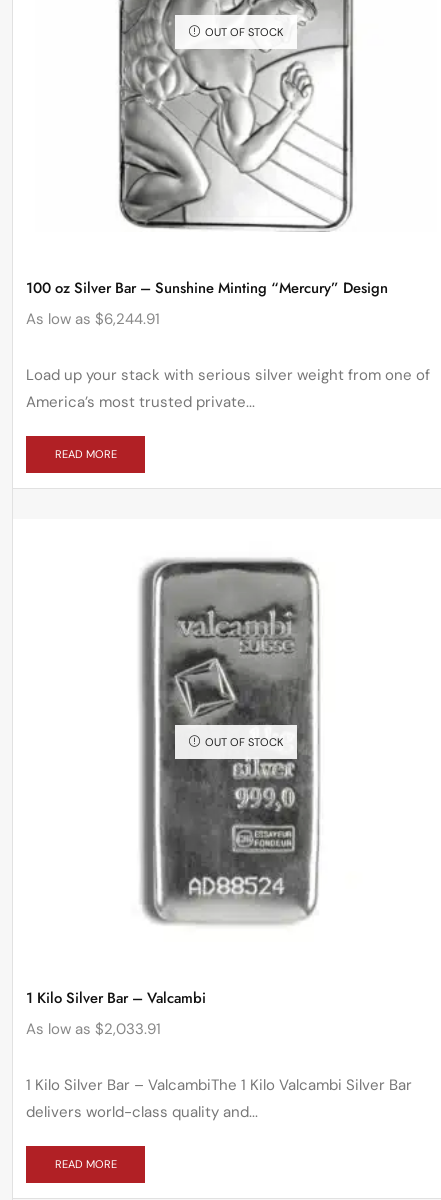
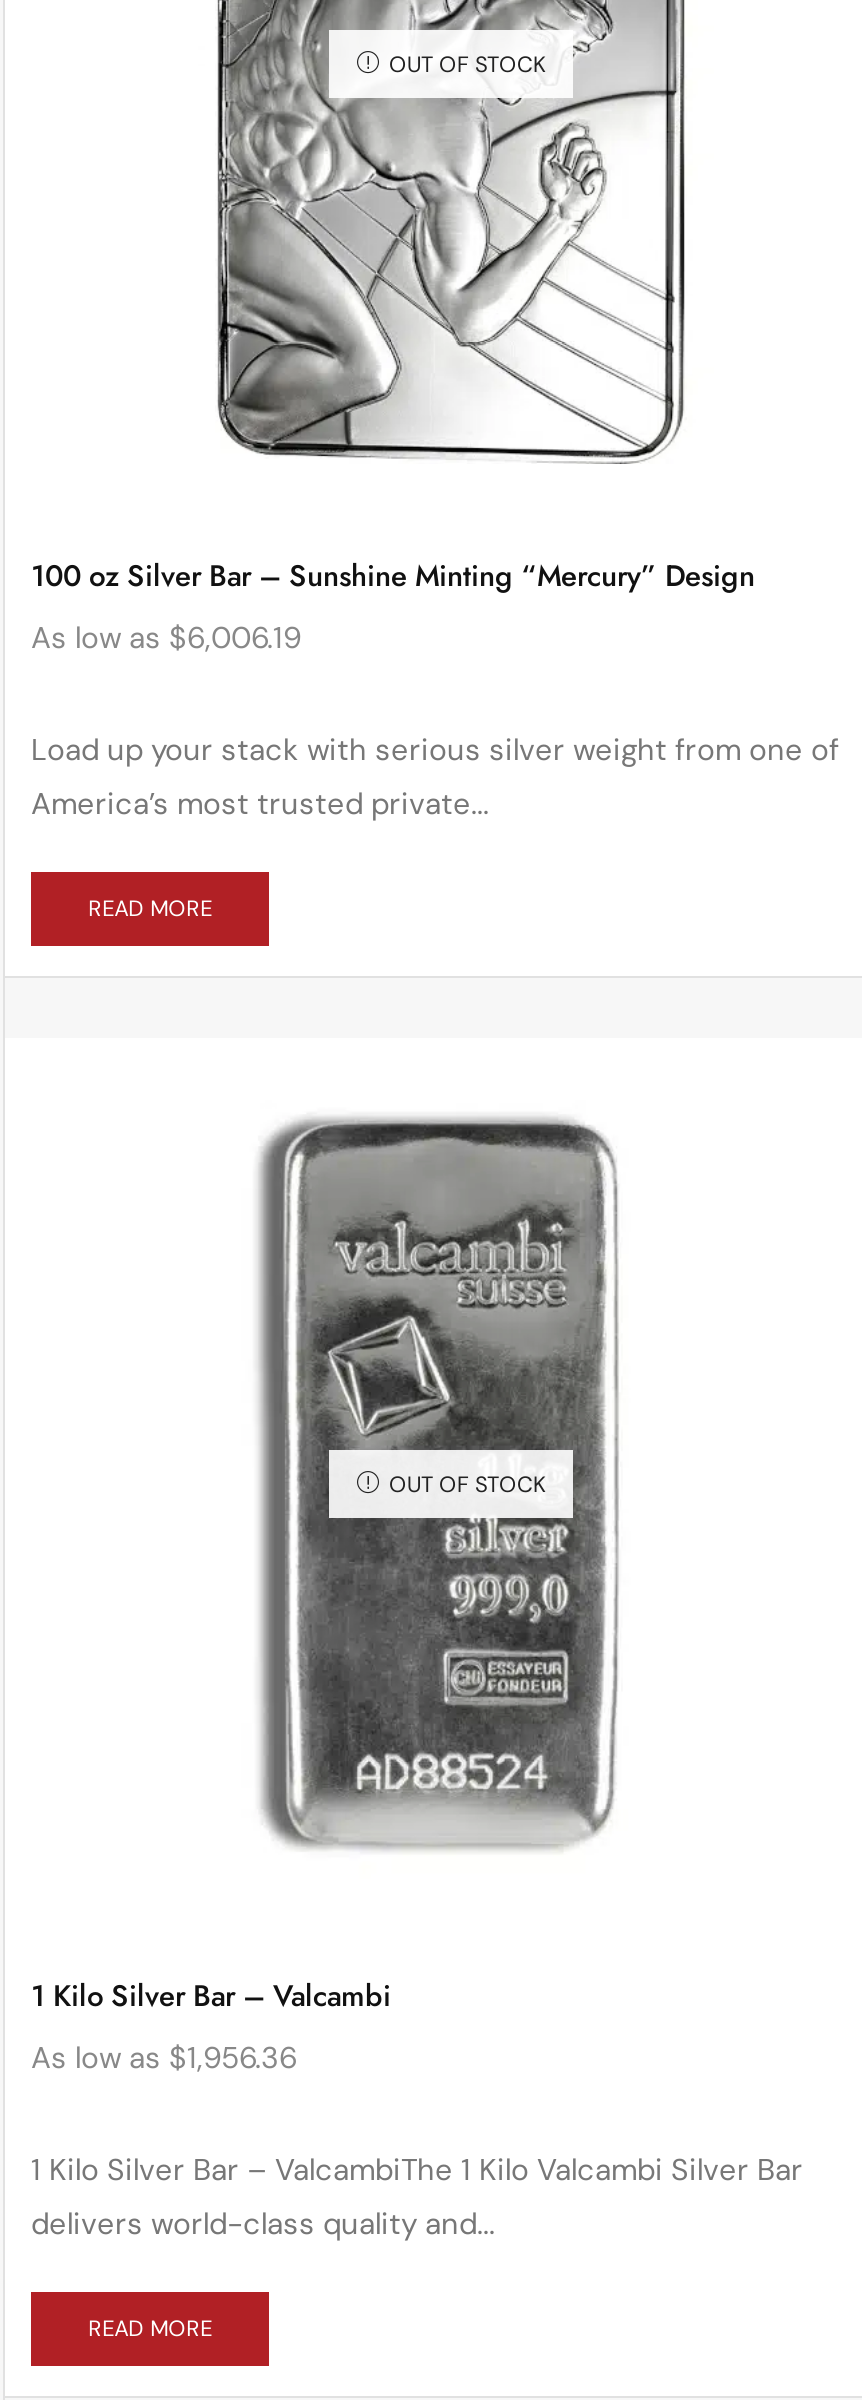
[26,309,160,329] As low as $6,244.91 -> [31,618,301,658] As low as $6,006.19
[26,1019,161,1039] As low as $2,033.91 -> [31,2038,297,2078] As low as $1,956.36

